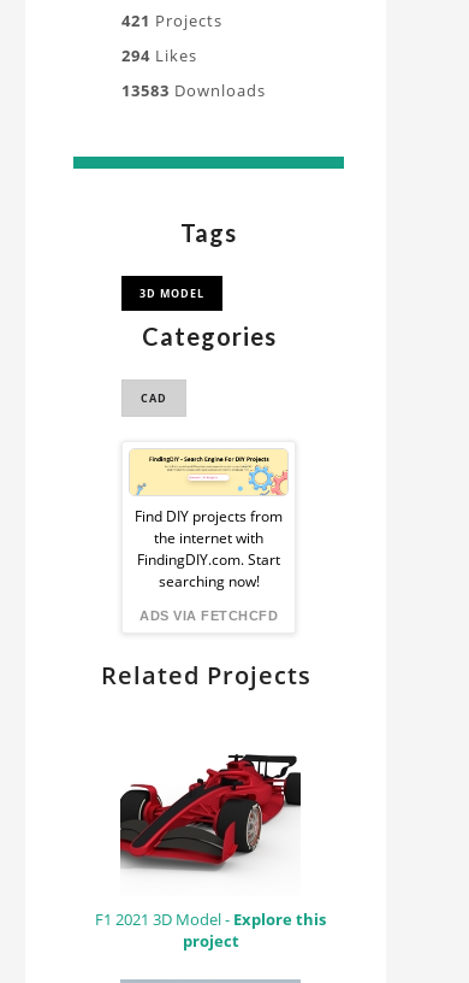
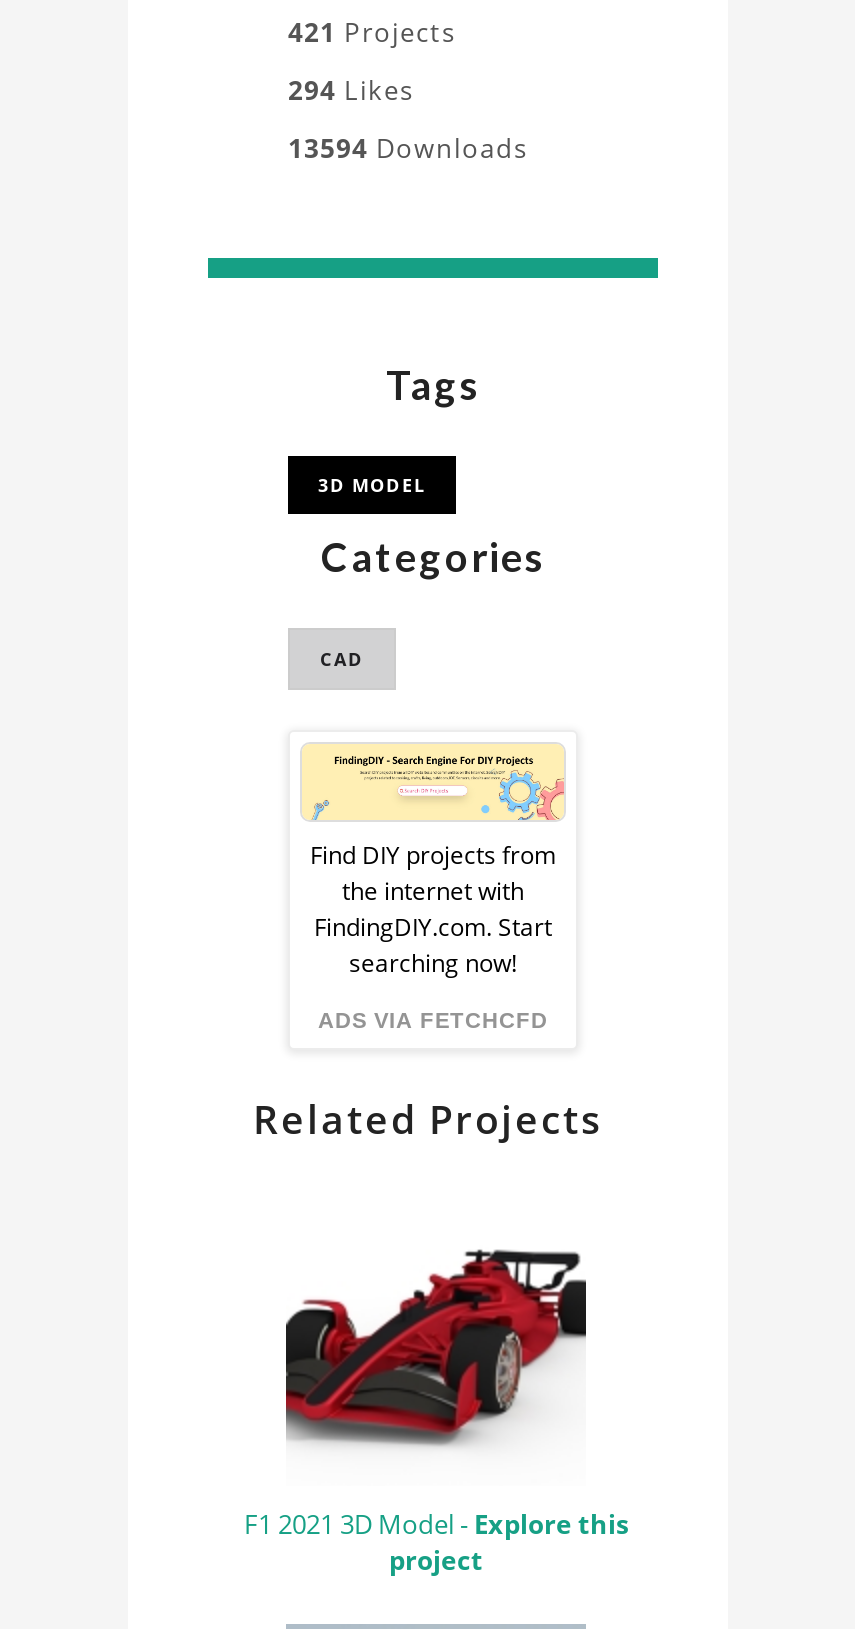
[121,80,266,101] 13583 Downloads -> [288,130,528,166] 13594 Downloads

